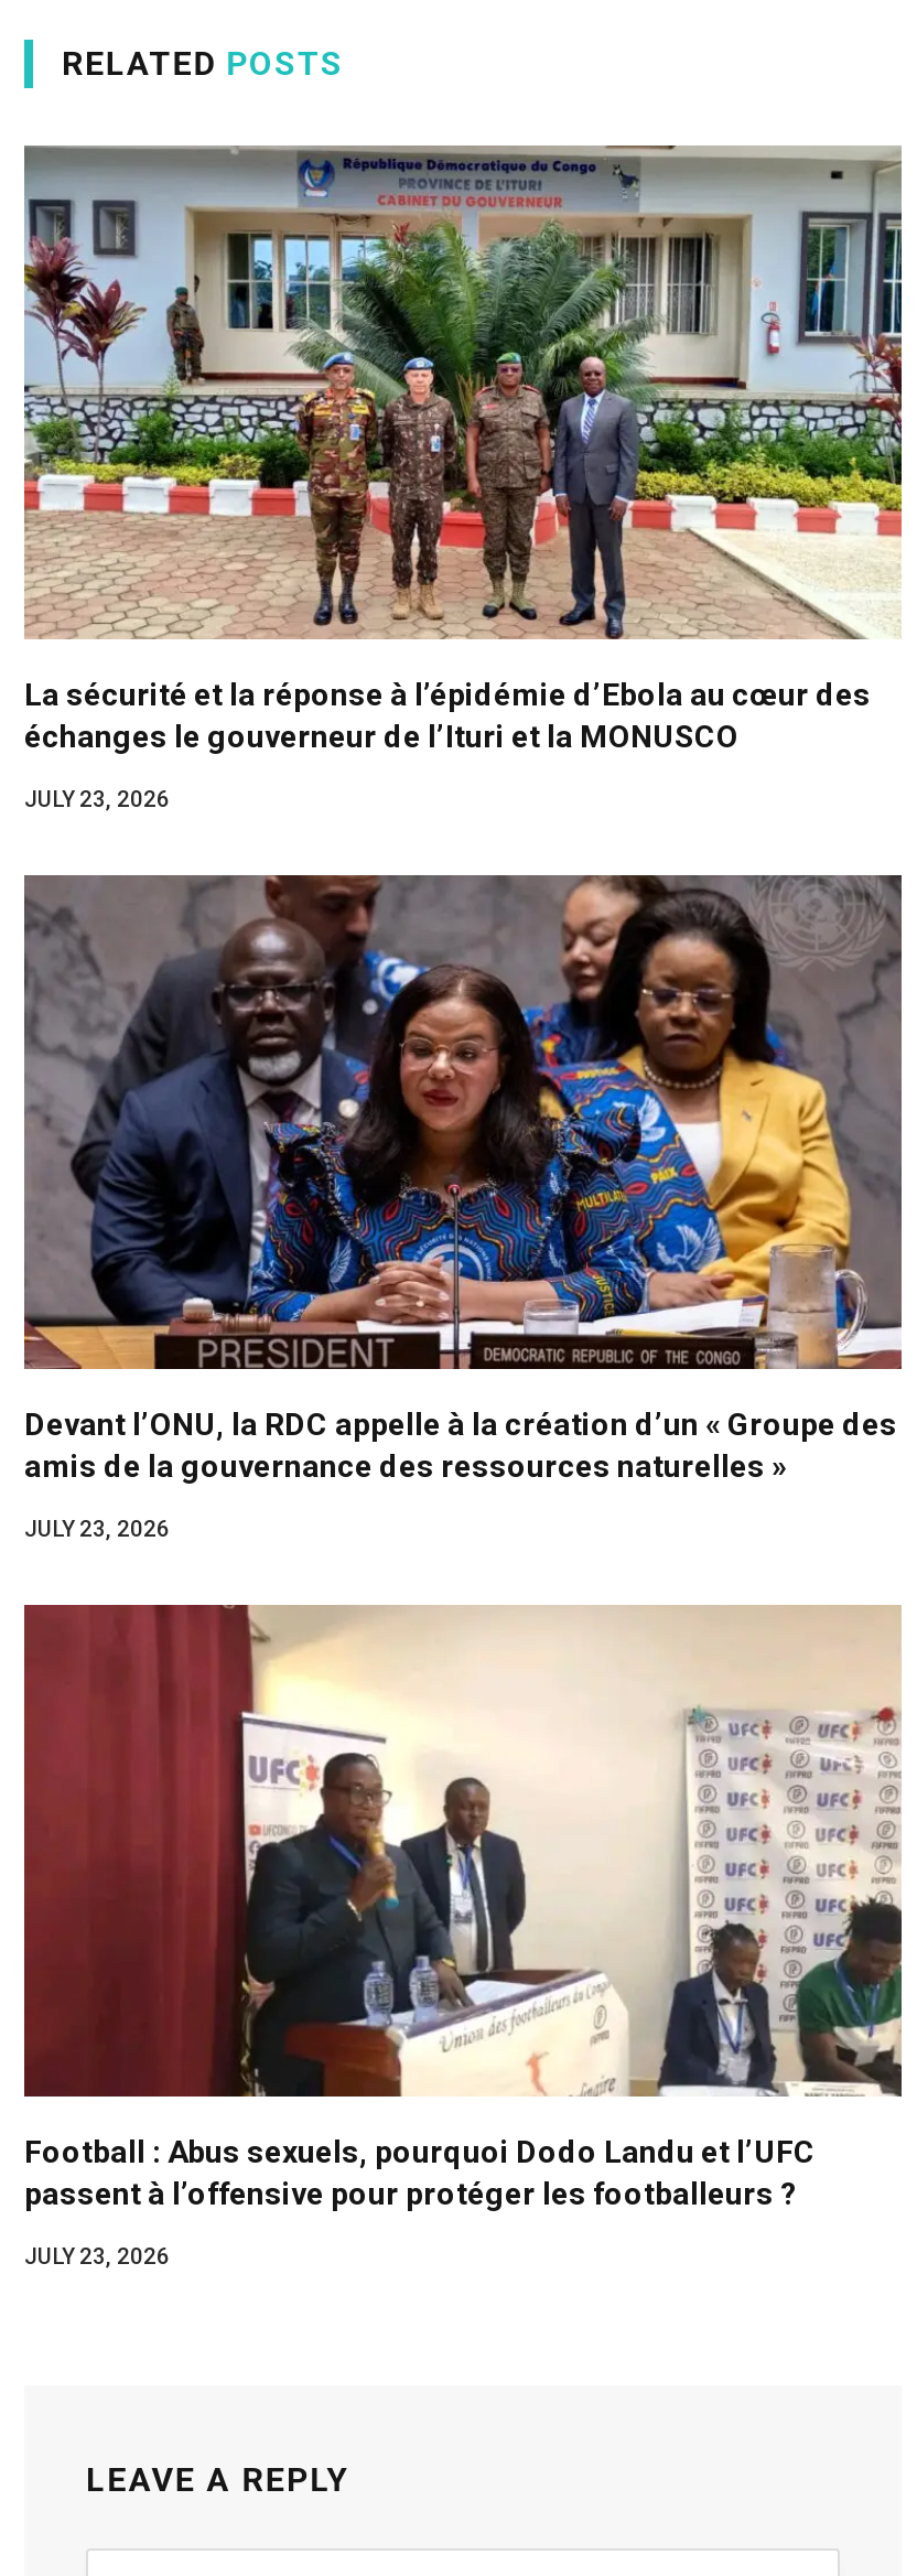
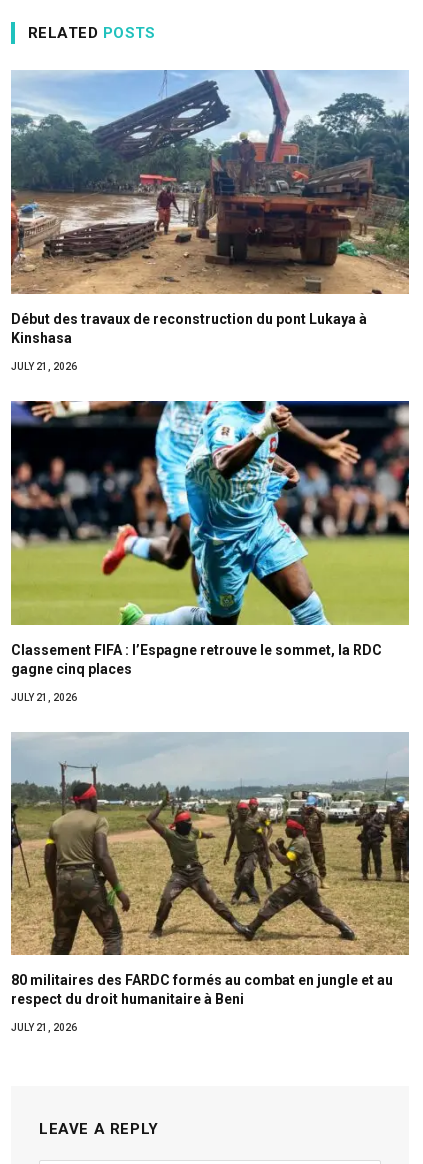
[22,143,904,753] [image] | La sécurité et la réponse à l’épidémie d’Ebola au cœur des | échanges le gouverneur de l’Ituri et la MONUSCO -> [10,70,410,346] [image] | Début des travaux de reconstruction du pont Lukaya à | Kinshasa
[24,786,170,811] JULY 23, 2026 -> [11,361,77,372] JULY 21, 2026
[22,873,904,1483] [image] | Devant l’ONU, la RDC appelle à la création d’un « Groupe des | amis de la gouvernance des ressources naturelles » -> [10,400,410,677] [image] | Classement FIFA : l’Espagne retrouve le sommet, la RDC | gagne cinq places
[24,1516,170,1540] JULY 23, 2026 -> [11,692,77,703] JULY 21, 2026
[22,1605,904,2212] [image] | Football : Abus sexuels, pourquoi Dodo Landu et l’UFC | passent à l’offensive pour protéger les footballeurs ? -> [10,732,410,1007] [image] | 80 militaires des FARDC formés au combat en jungle et au | respect du droit humanitaire à Beni
[24,2245,170,2270] JULY 23, 2026 -> [11,1022,77,1033] JULY 21, 2026

